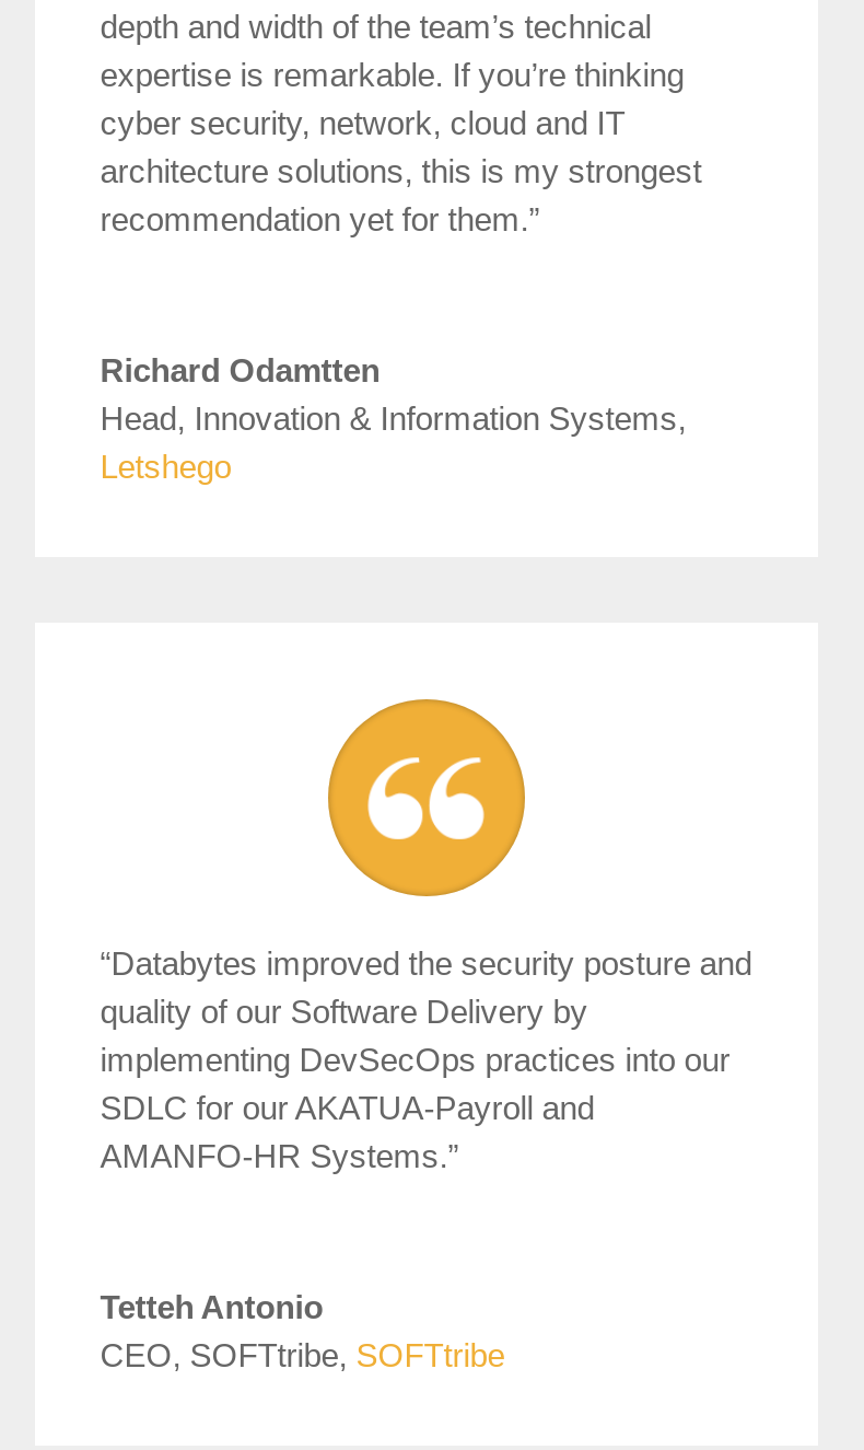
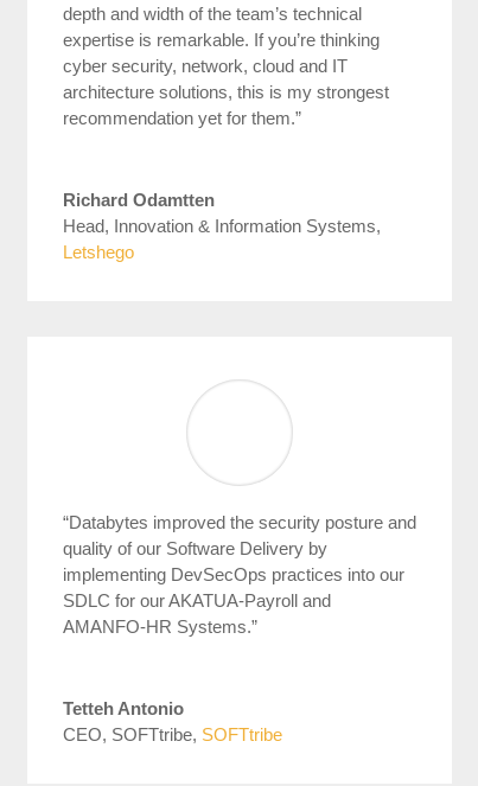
[326,696,527,897] [image] -> none

